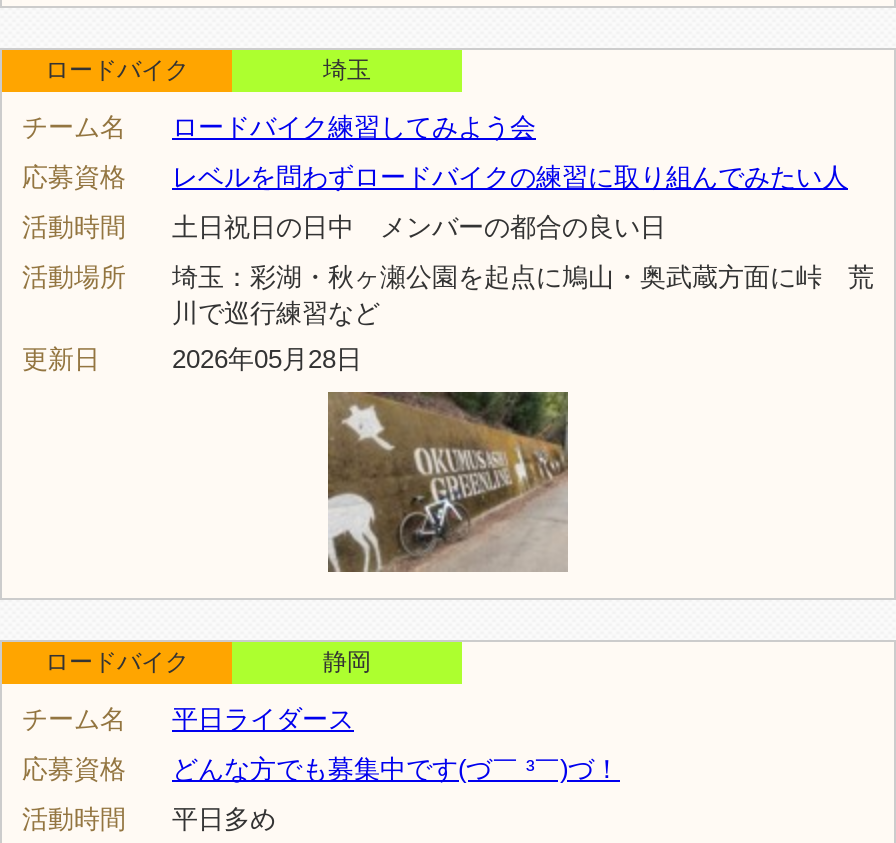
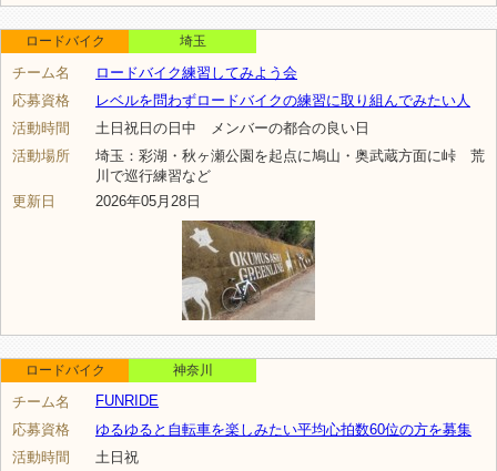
[323,647,371,675] 静岡 -> [173,362,212,377] 神奈川
[172,703,354,733] 平日ライダース -> [95,392,159,408] FUNRIDE
[172,753,620,783] どんな方でも募集中です(づ￣ ³￣)づ！ -> [95,421,471,437] ゆるゆると自転車を楽しみたい平均心拍数60位の方を募集
[172,803,276,833] 平日多め -> [95,448,139,465] 土日祝

